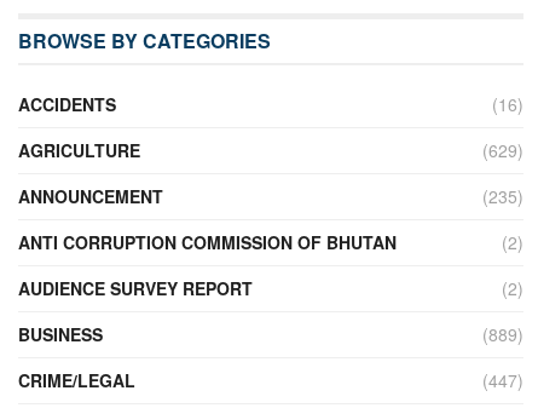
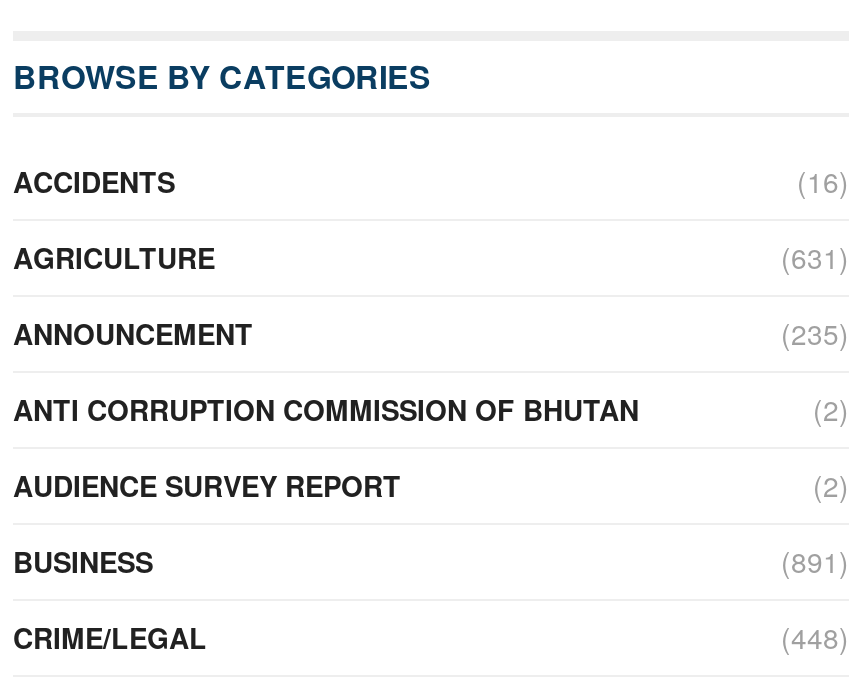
[482,138,523,162] (629) -> [781,237,849,277] (631)
[482,322,523,346] (889) -> [781,541,849,581] (891)
[482,368,523,393] (447) -> [781,617,849,657] (448)

